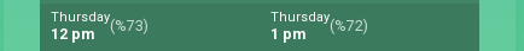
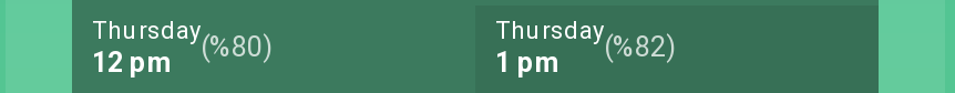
[51,10,149,43] Thursday 12 pm (%73) -> [92,17,271,79] Thursday 12 pm (%80)
[270,10,368,43] Thursday 1 pm (%72) -> [495,17,675,79] Thursday 1 pm (%82)

